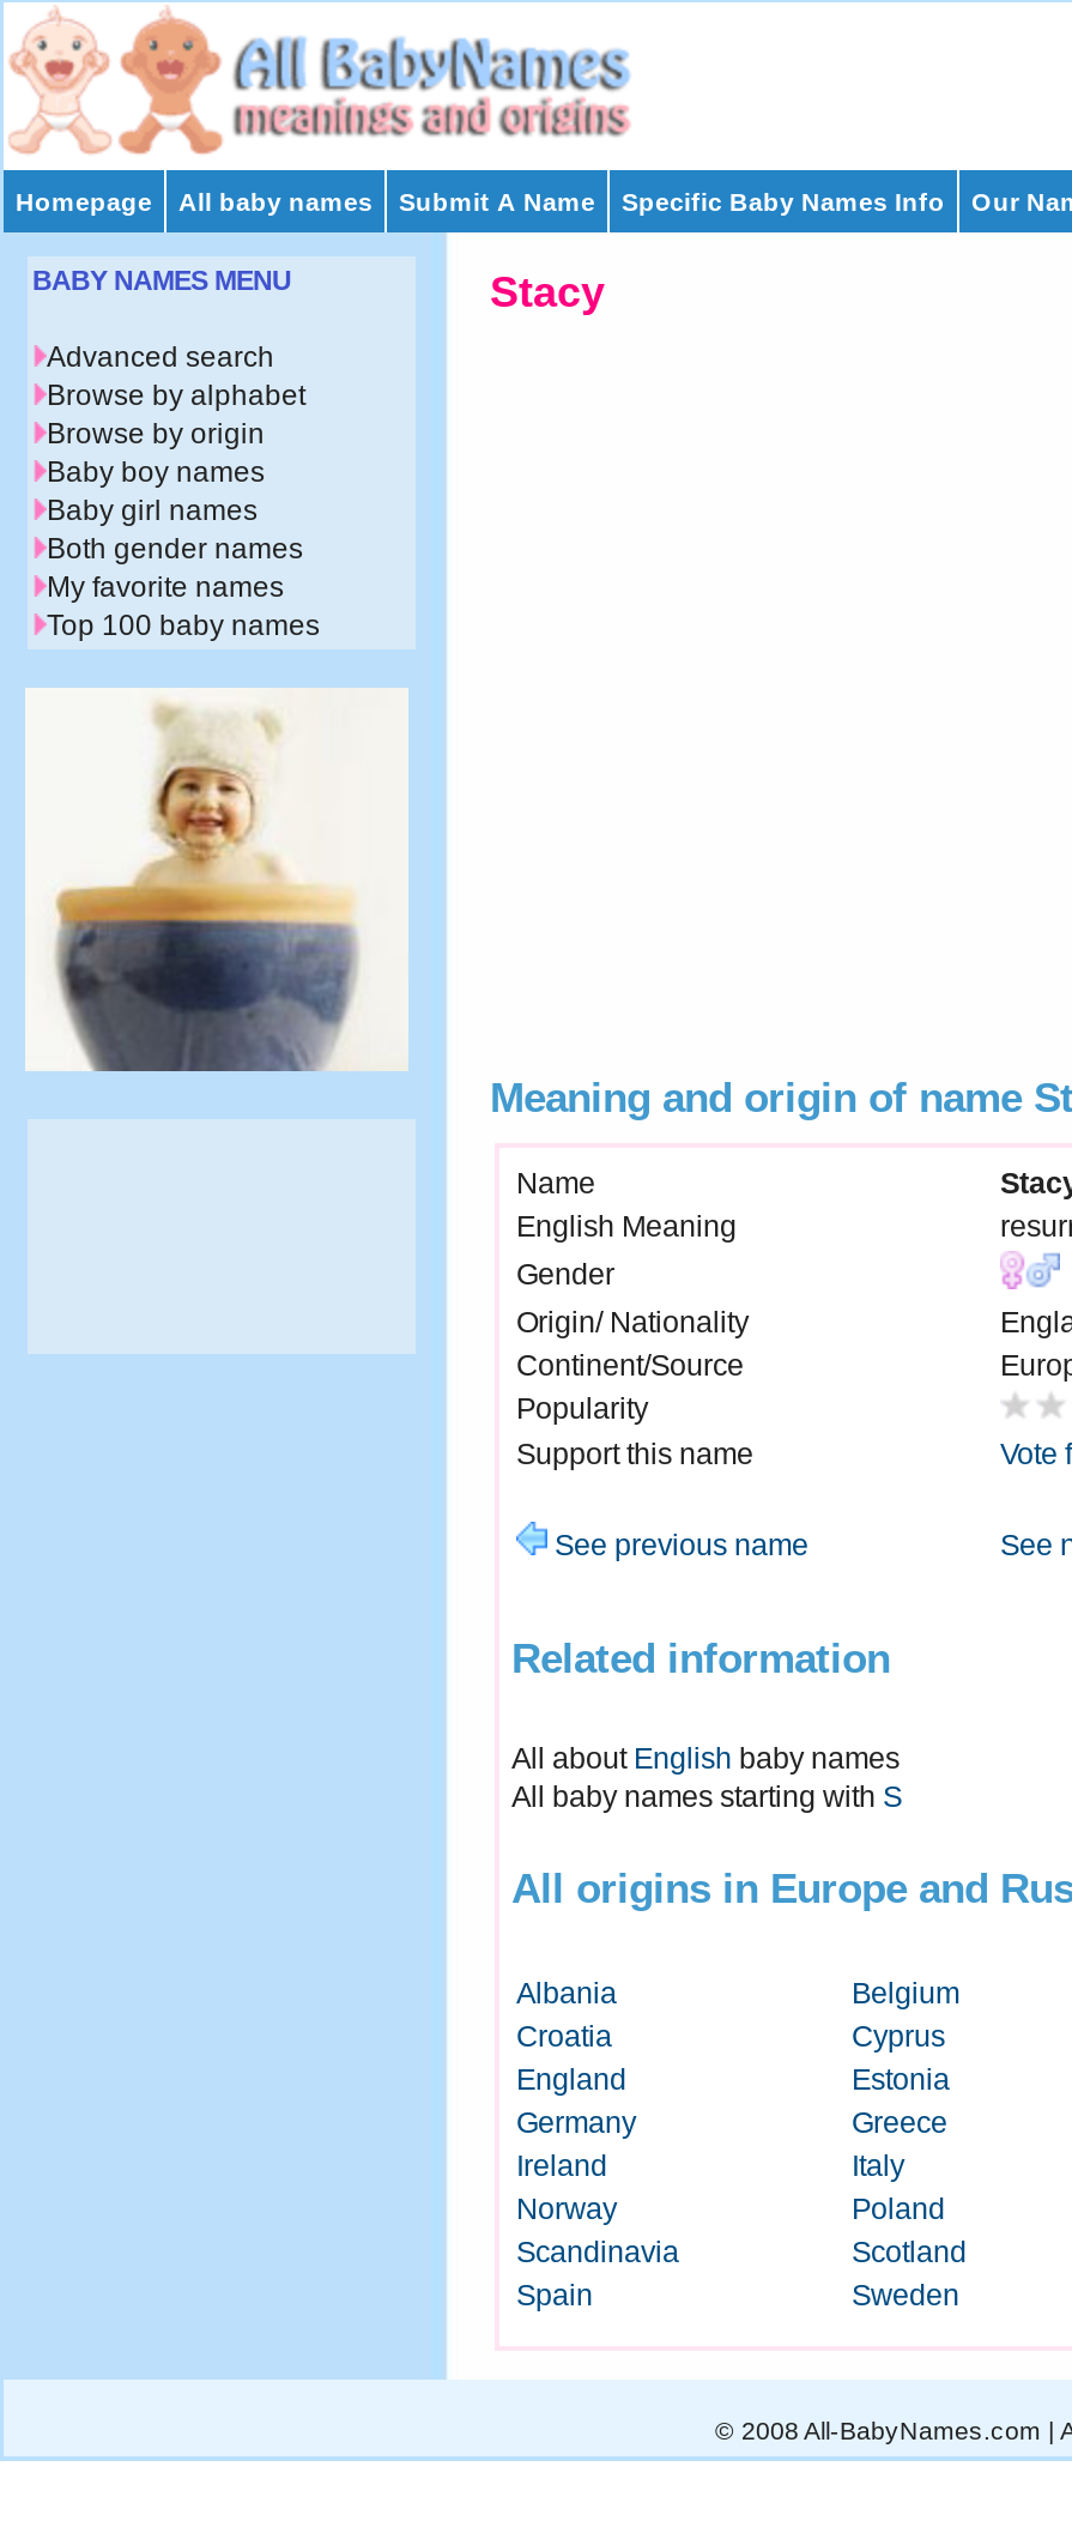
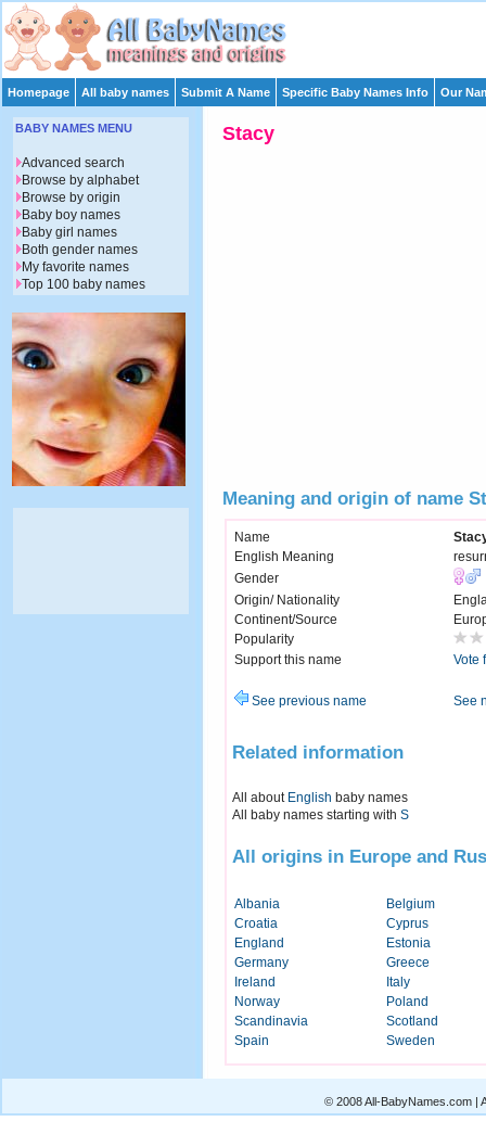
[25,688,411,1074] [image] -> [11,311,187,487] [image]

